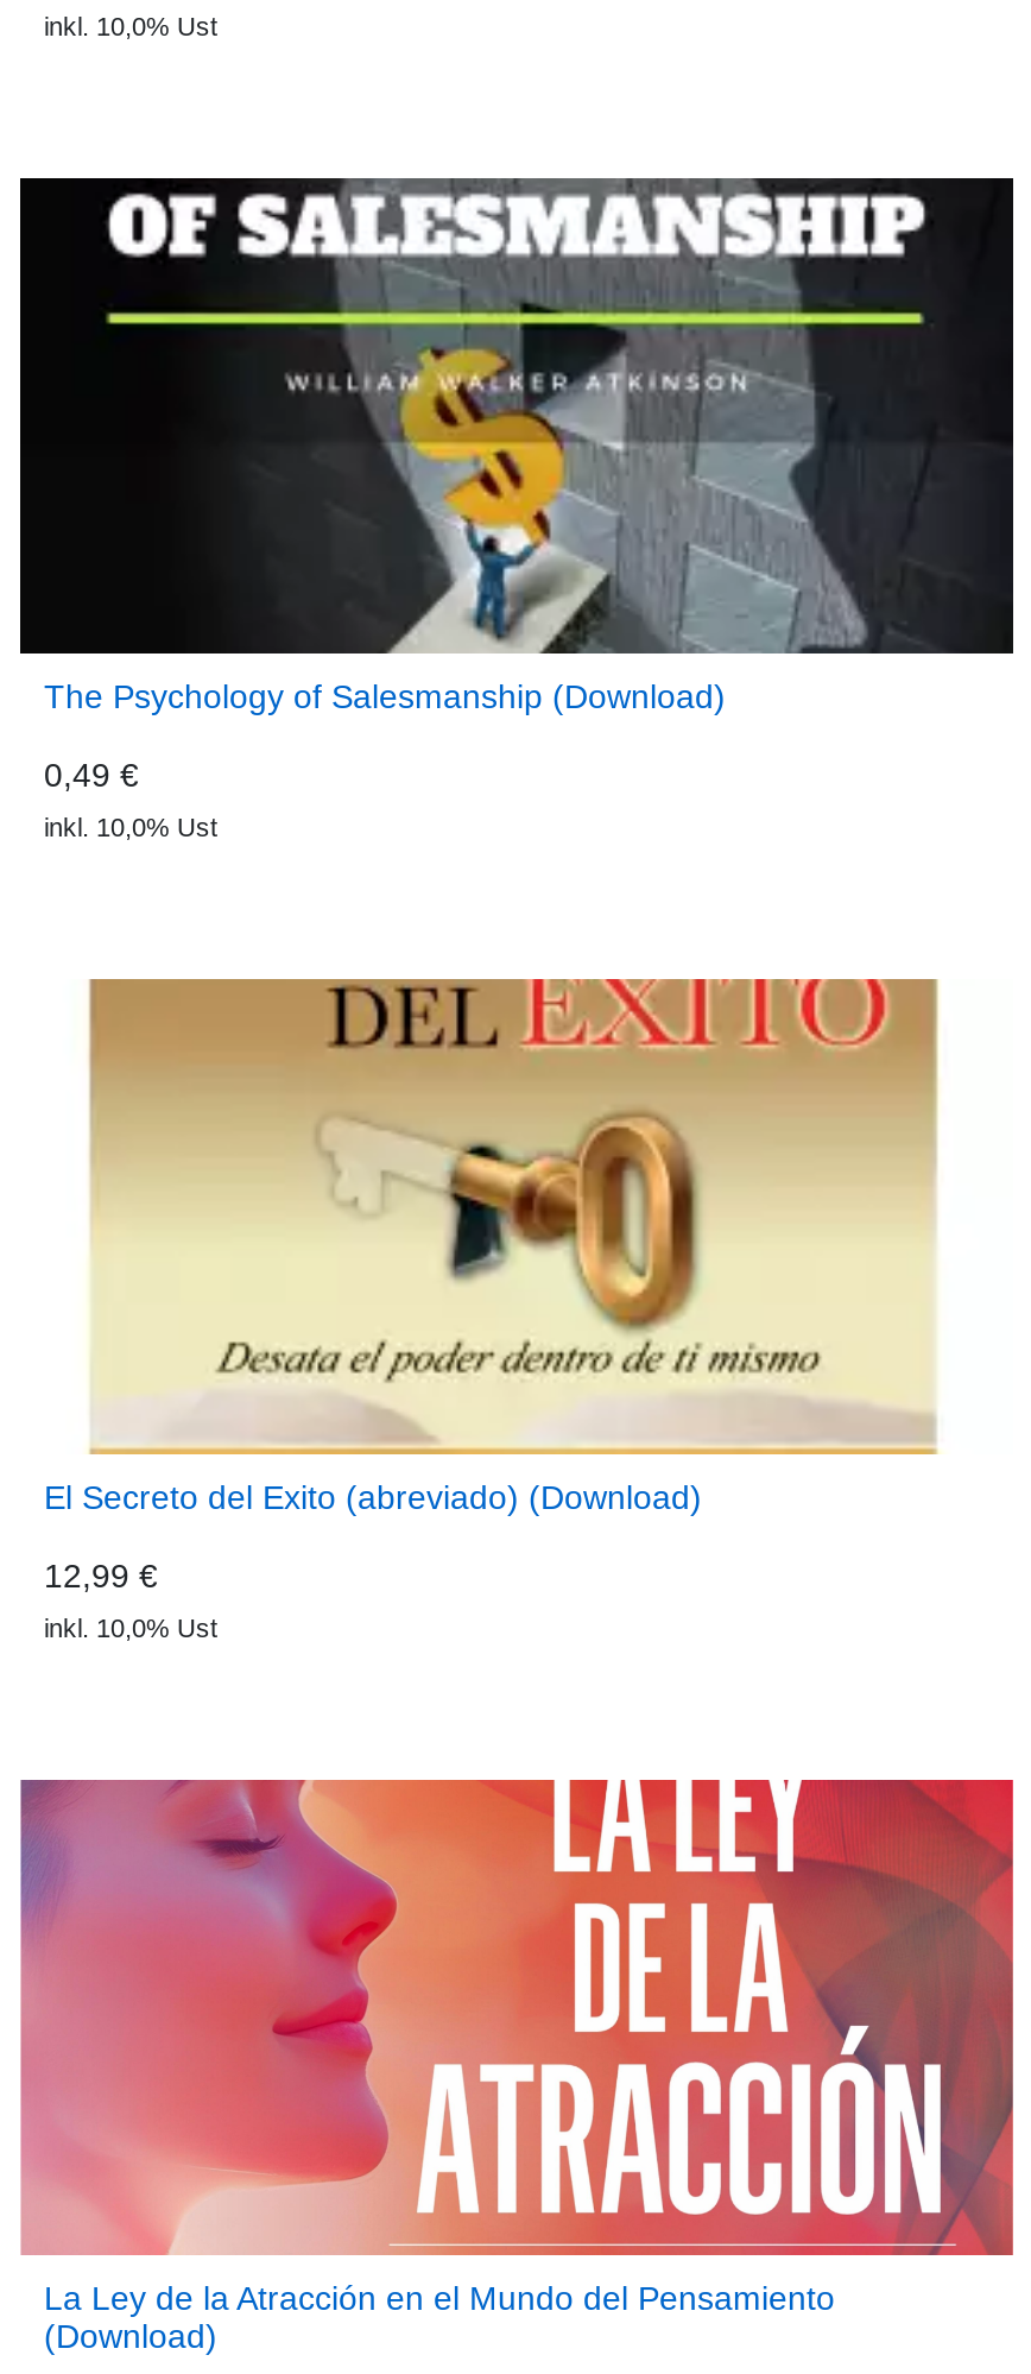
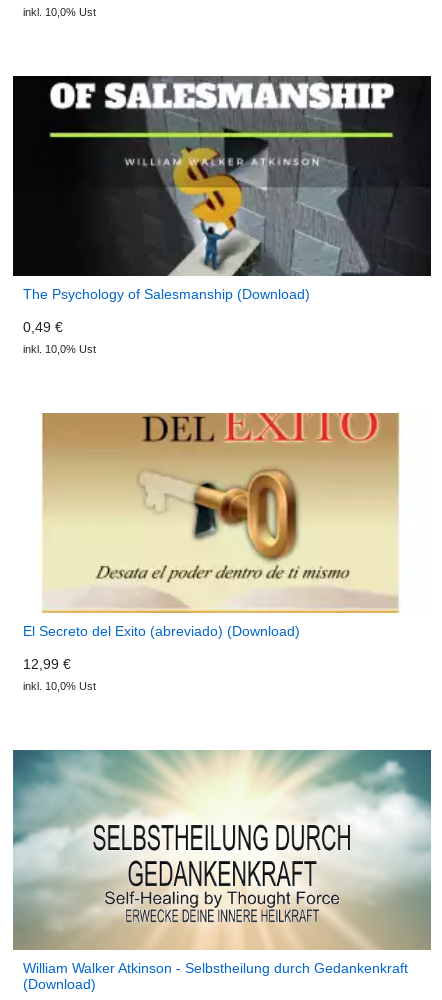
[18,1776,1016,2317] [image] | La Ley de la Atracción en el Mundo del Pensamiento -> [12,749,432,976] [image] | William Walker Atkinson - Selbstheilung durch Gedankenkraft

